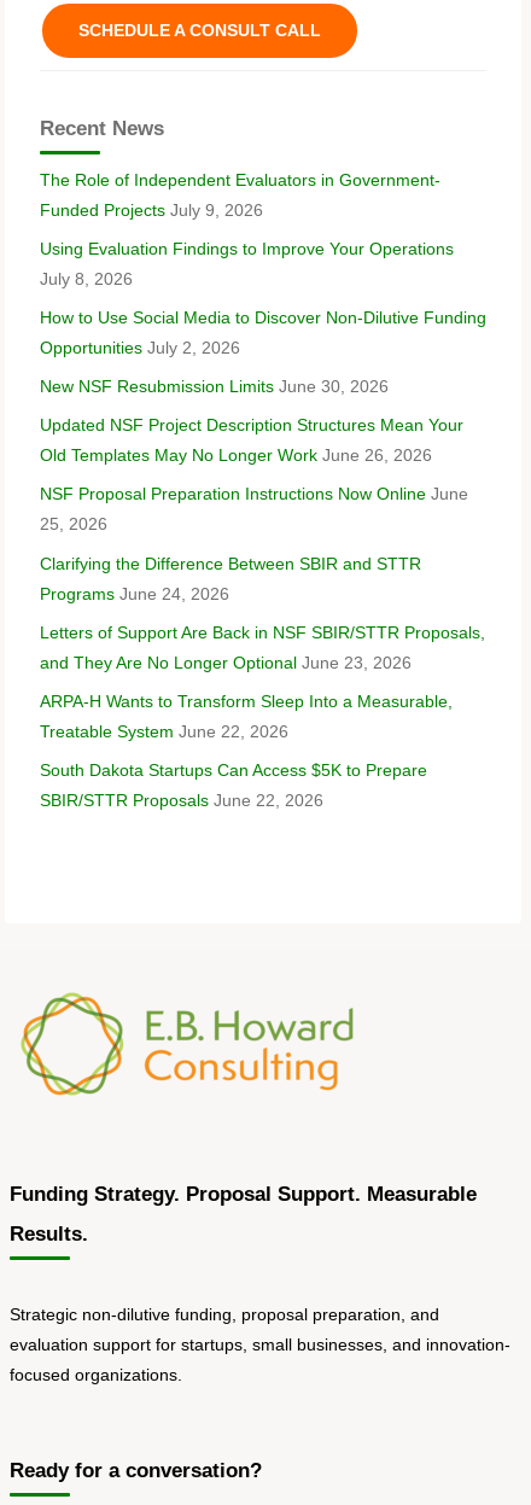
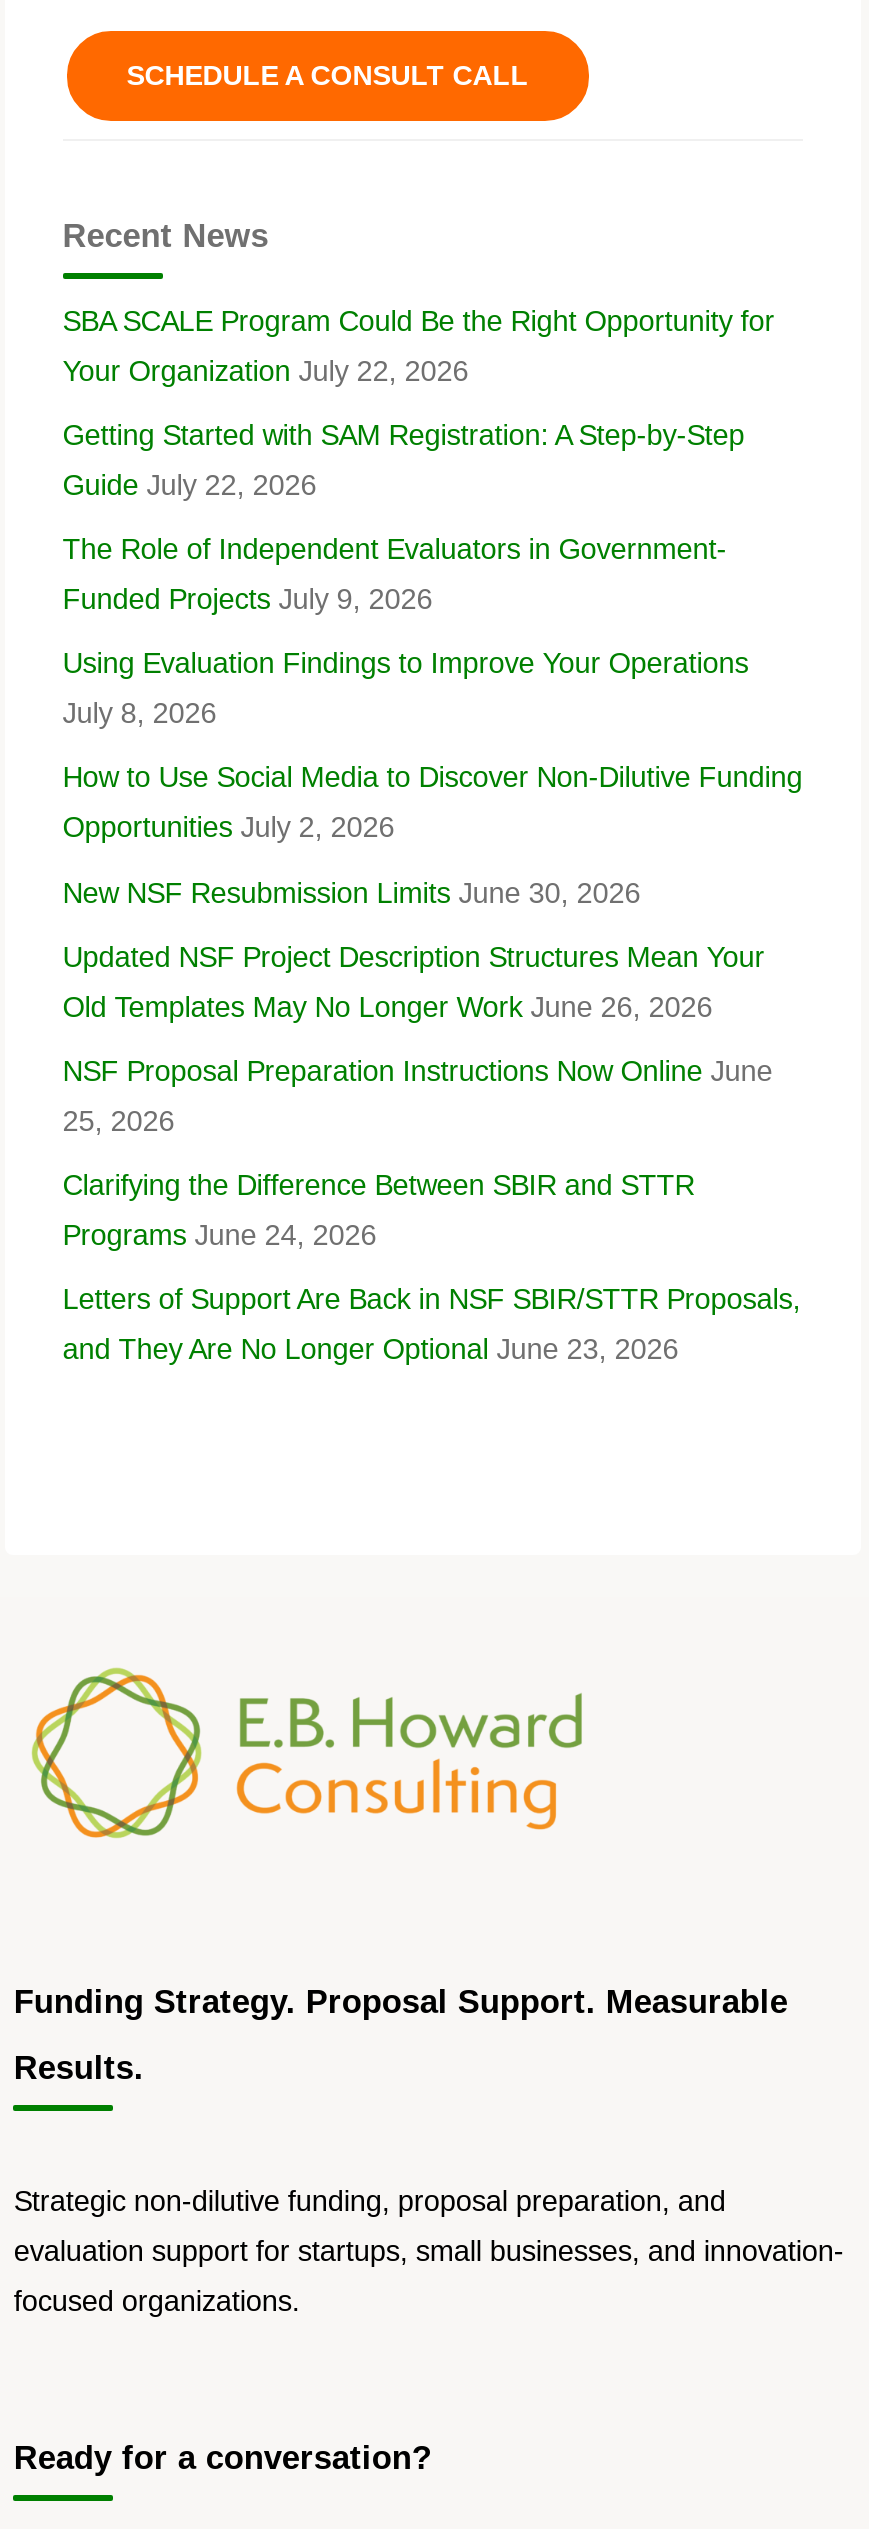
none -> [63,304,775,500] SBA SCALE Program Could Be the Right Opportunity for | Your Organization July 22, 2026 | Getting Started with SAM Registration: A Step-by-Step | Guide July 22, 2026
moved [40,170,486,672] -> [63,533,803,1365]: The Role of Independent Evaluators in Government- | Funded Projects July 9, 2026 | Using Evaluation Findings to Improve Your Operations | ... | Letters of Support Are Back in NSF SBIR/STTR Proposals, | and They Are No Longer Optional June 23, 2026
[40,692,452,810] ARPA-H Wants to Transform Sleep Into a Measurable, | Treatable System June 22, 2026 | South Dakota Startups Can Access $5K to Prepare | SBIR/STTR Proposals June 22, 2026 -> none

